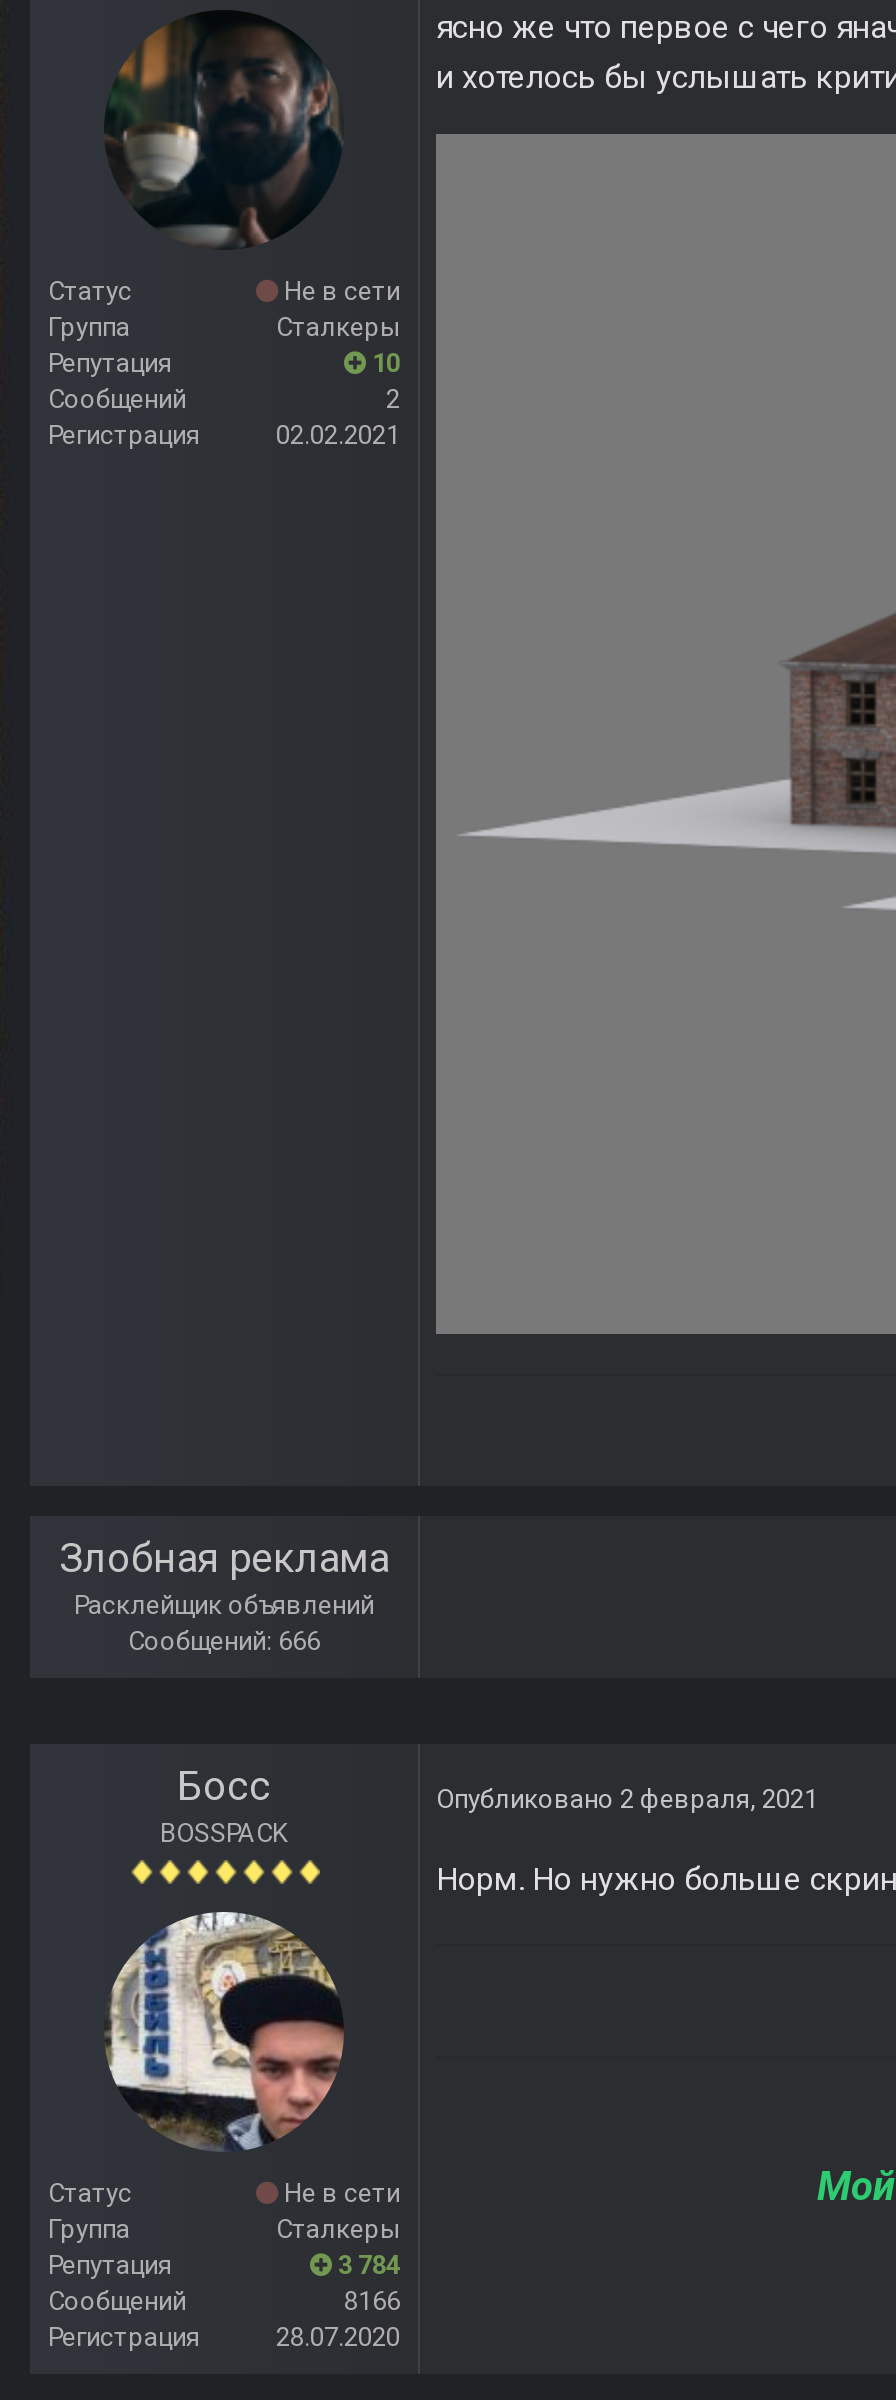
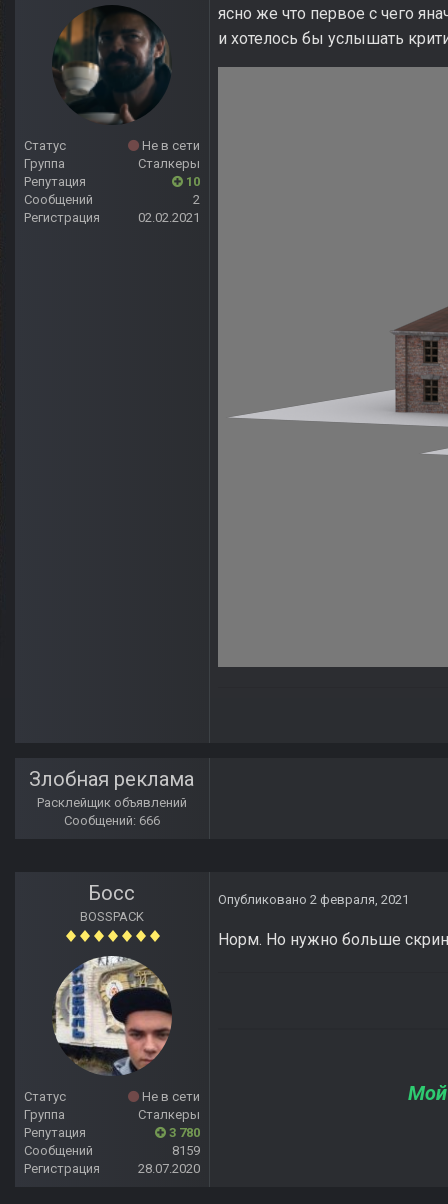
[332,2250,400,2280] 3 784 -> [166,1125,200,1140] 3 780
[344,2286,400,2316] 8166 -> [172,1143,200,1158] 8159

